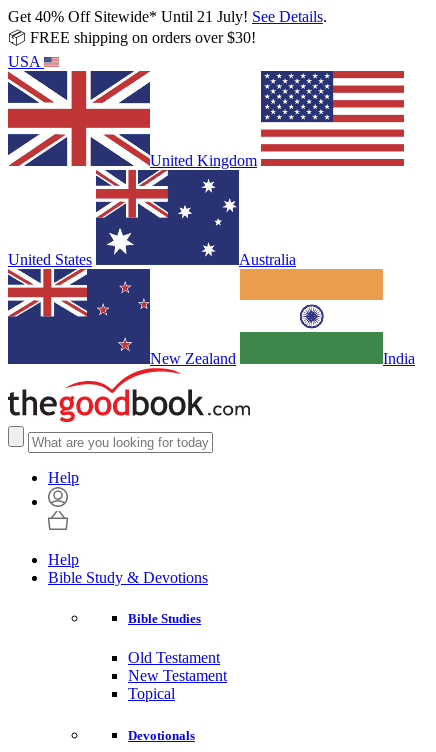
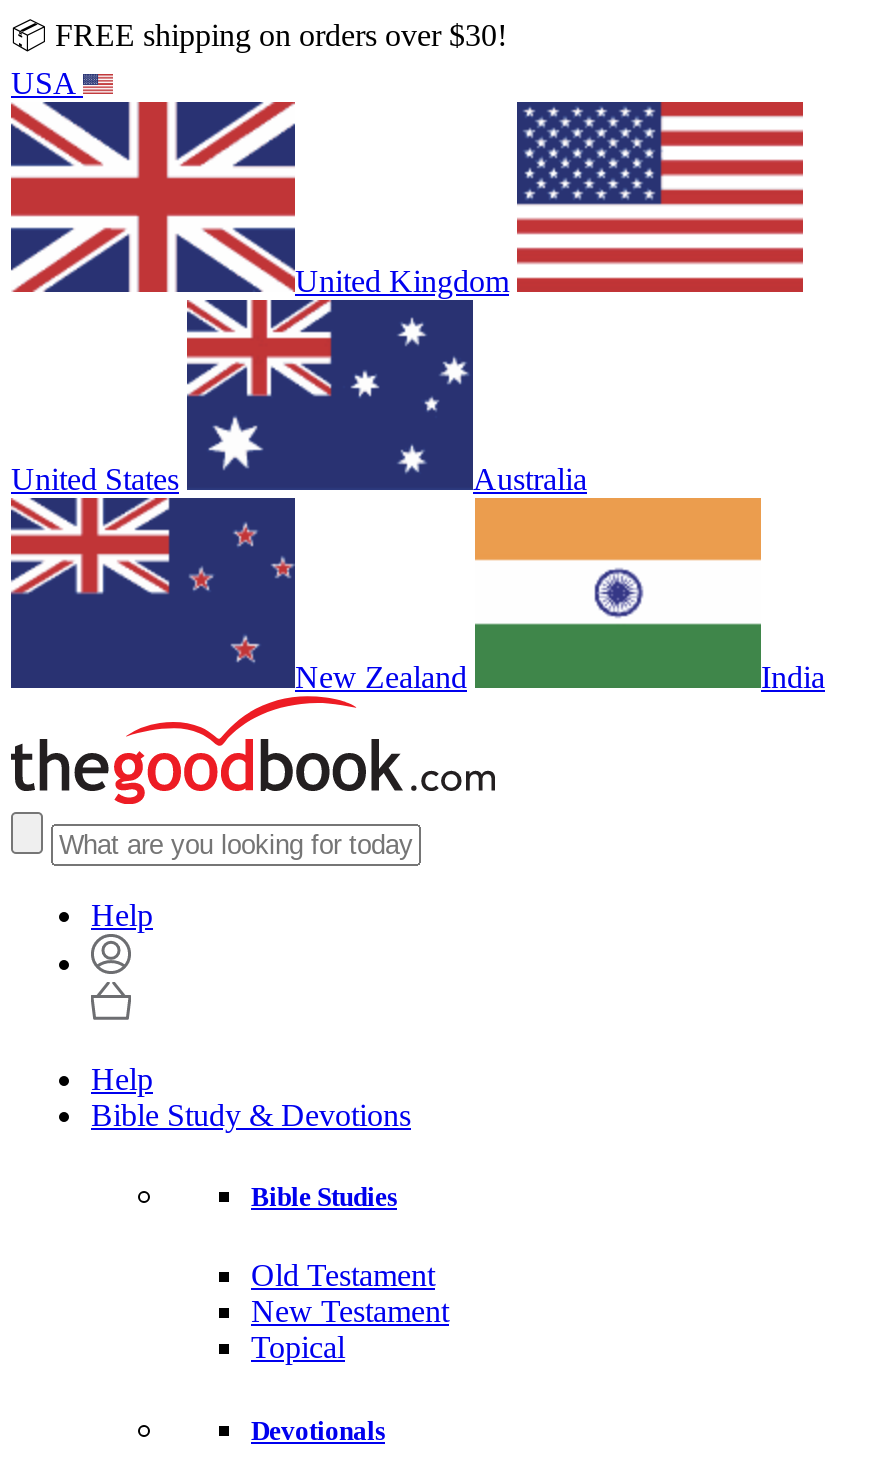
[8,8,327,25] Get 40% Off Sitewide* Until 21 July! See Details. -> none

